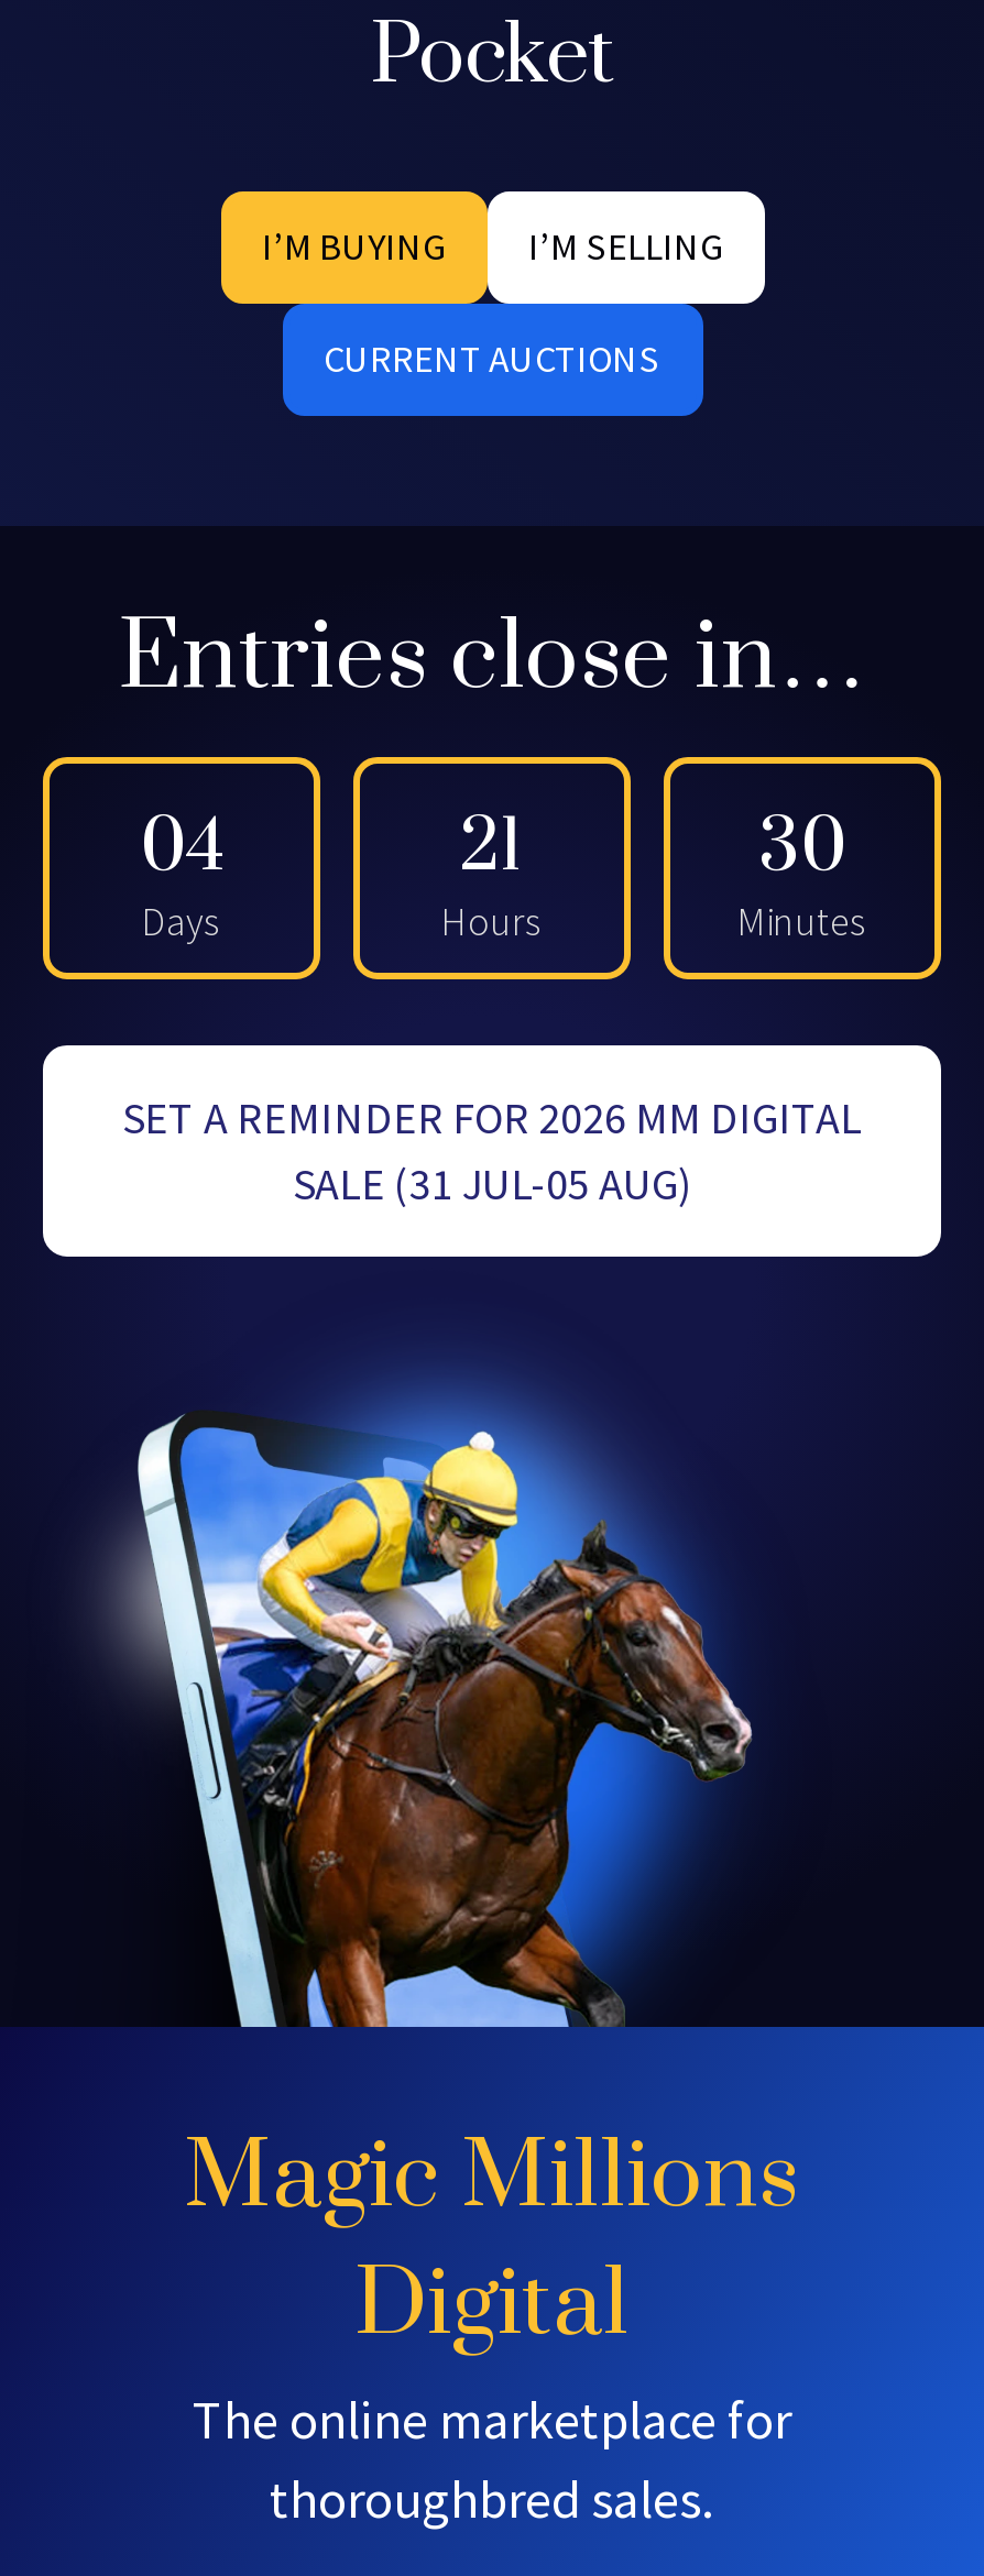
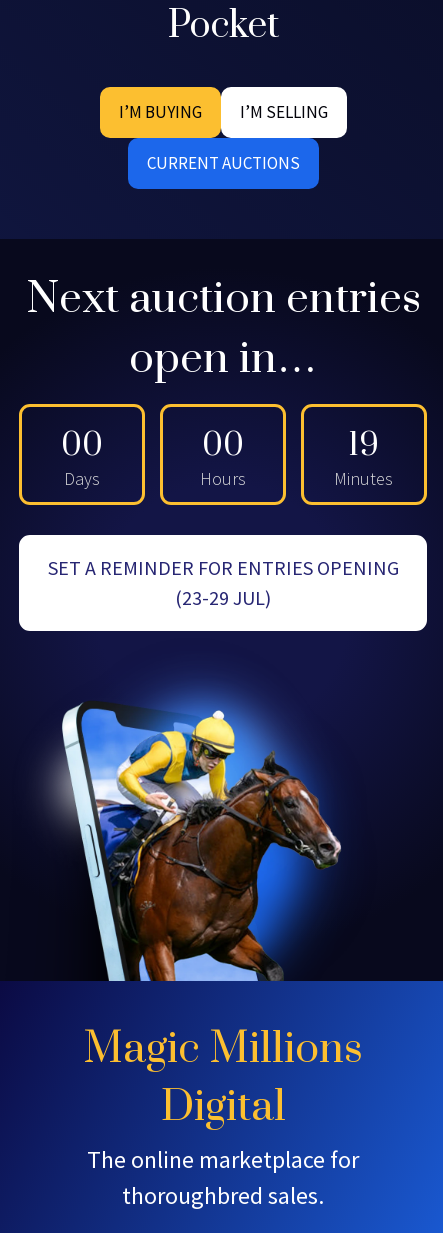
[118,599,866,717] Entries close in… -> [25,272,420,386] Next auction entries | open in…
[140,803,223,894] 04 -> [61,425,103,466] 00
[460,803,524,894] 21 -> [202,425,244,466] 00
[758,803,846,894] 30 -> [348,425,379,466] 19
[122,1089,862,1210] SET A REMINDER FOR 2026 MM DIGITAL | SALE (31 JUL-05 AUG) -> [47,555,398,610] SET A REMINDER FOR ENTRIES OPENING | (23-29 JUL)

